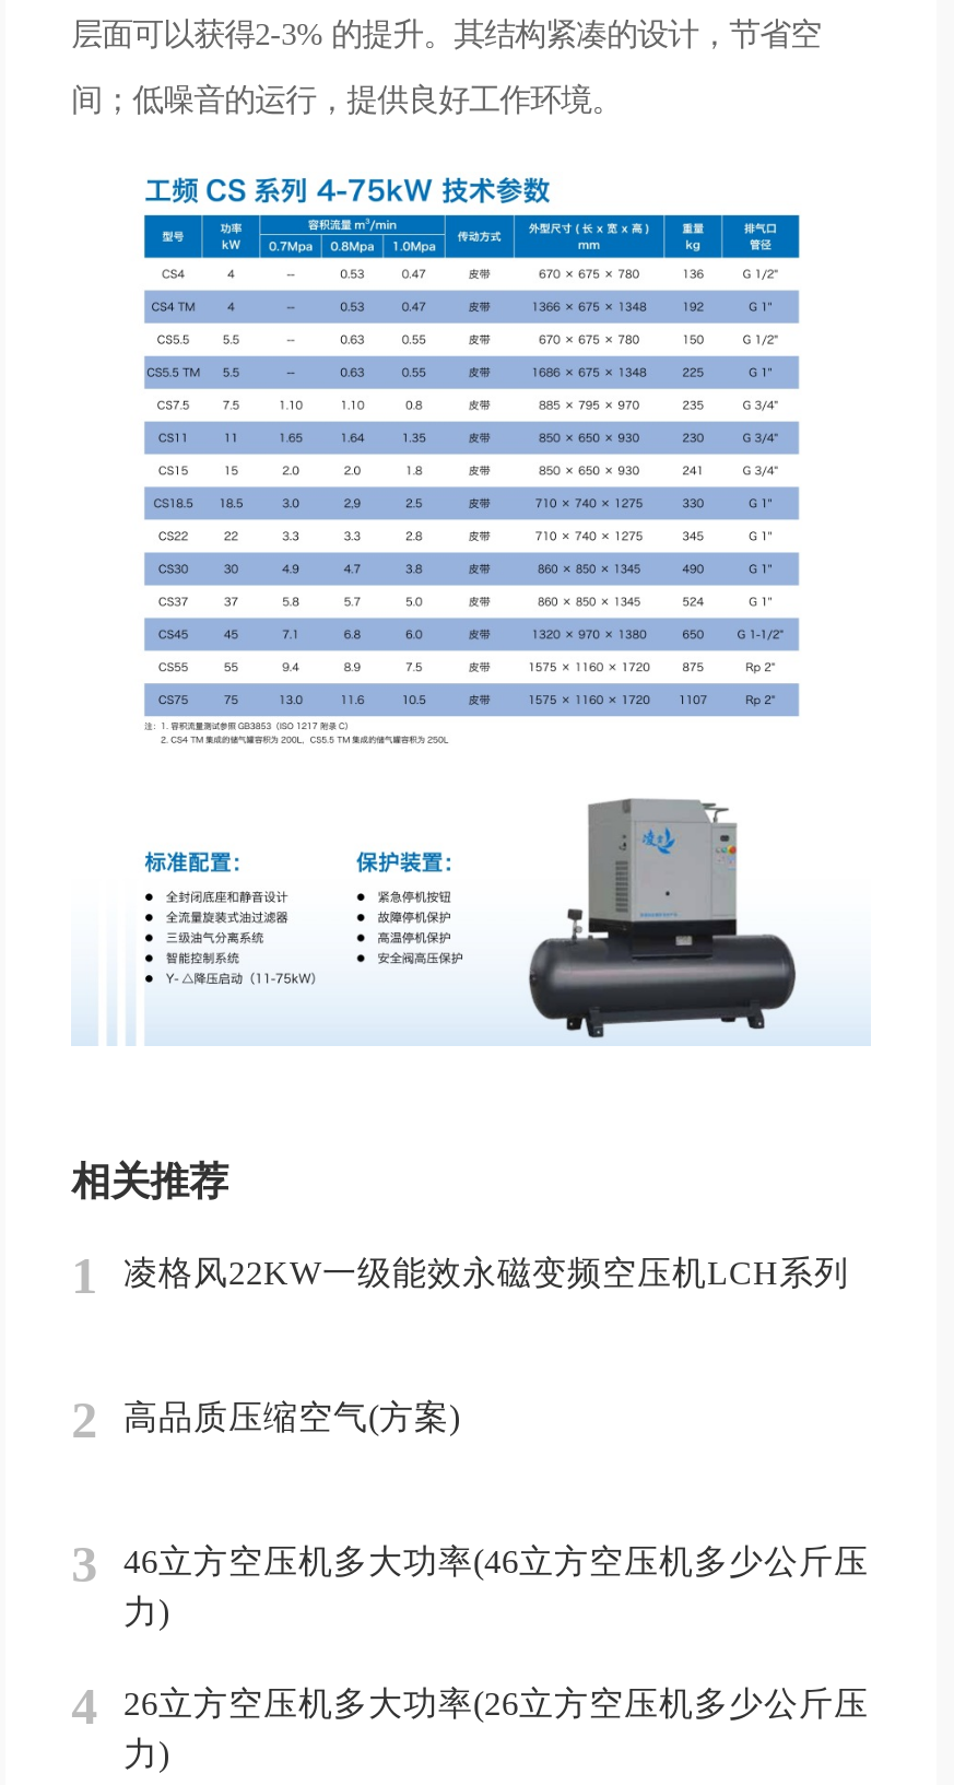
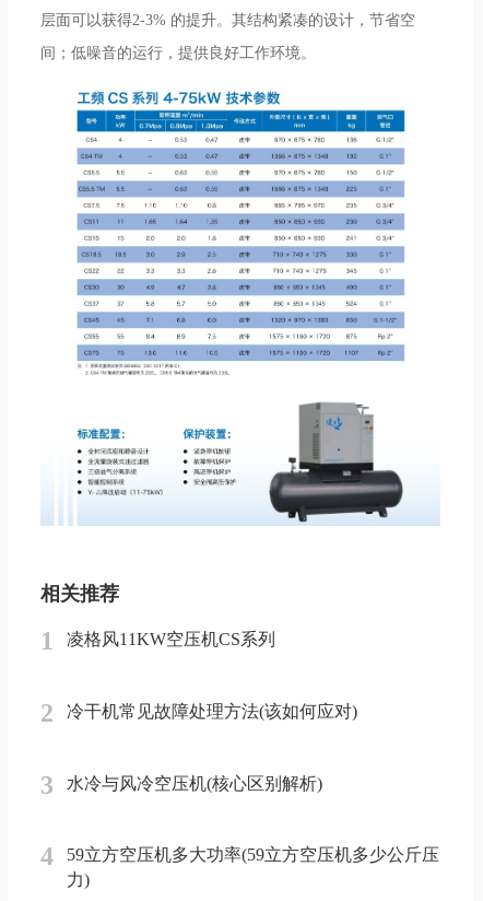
[123,1254,849,1291] 凌格风22KW一级能效永磁变频空压机LCH系列 -> [67,630,275,649] 凌格风11KW空压机CS系列
[123,1398,460,1435] 高品质压缩空气(方案) -> [67,702,357,720] 冷干机常见故障处理方法(该如何应对)
[123,1541,869,1629] 46立方空压机多大功率(46立方空压机多少公斤压 | 力) -> [67,774,322,792] 水冷与风冷空压机(核心区别解析)
[123,1685,869,1722] 26立方空压机多大功率(26立方空压机多少公斤压 -> [67,845,439,864] 59立方空压机多大功率(59立方空压机多少公斤压

